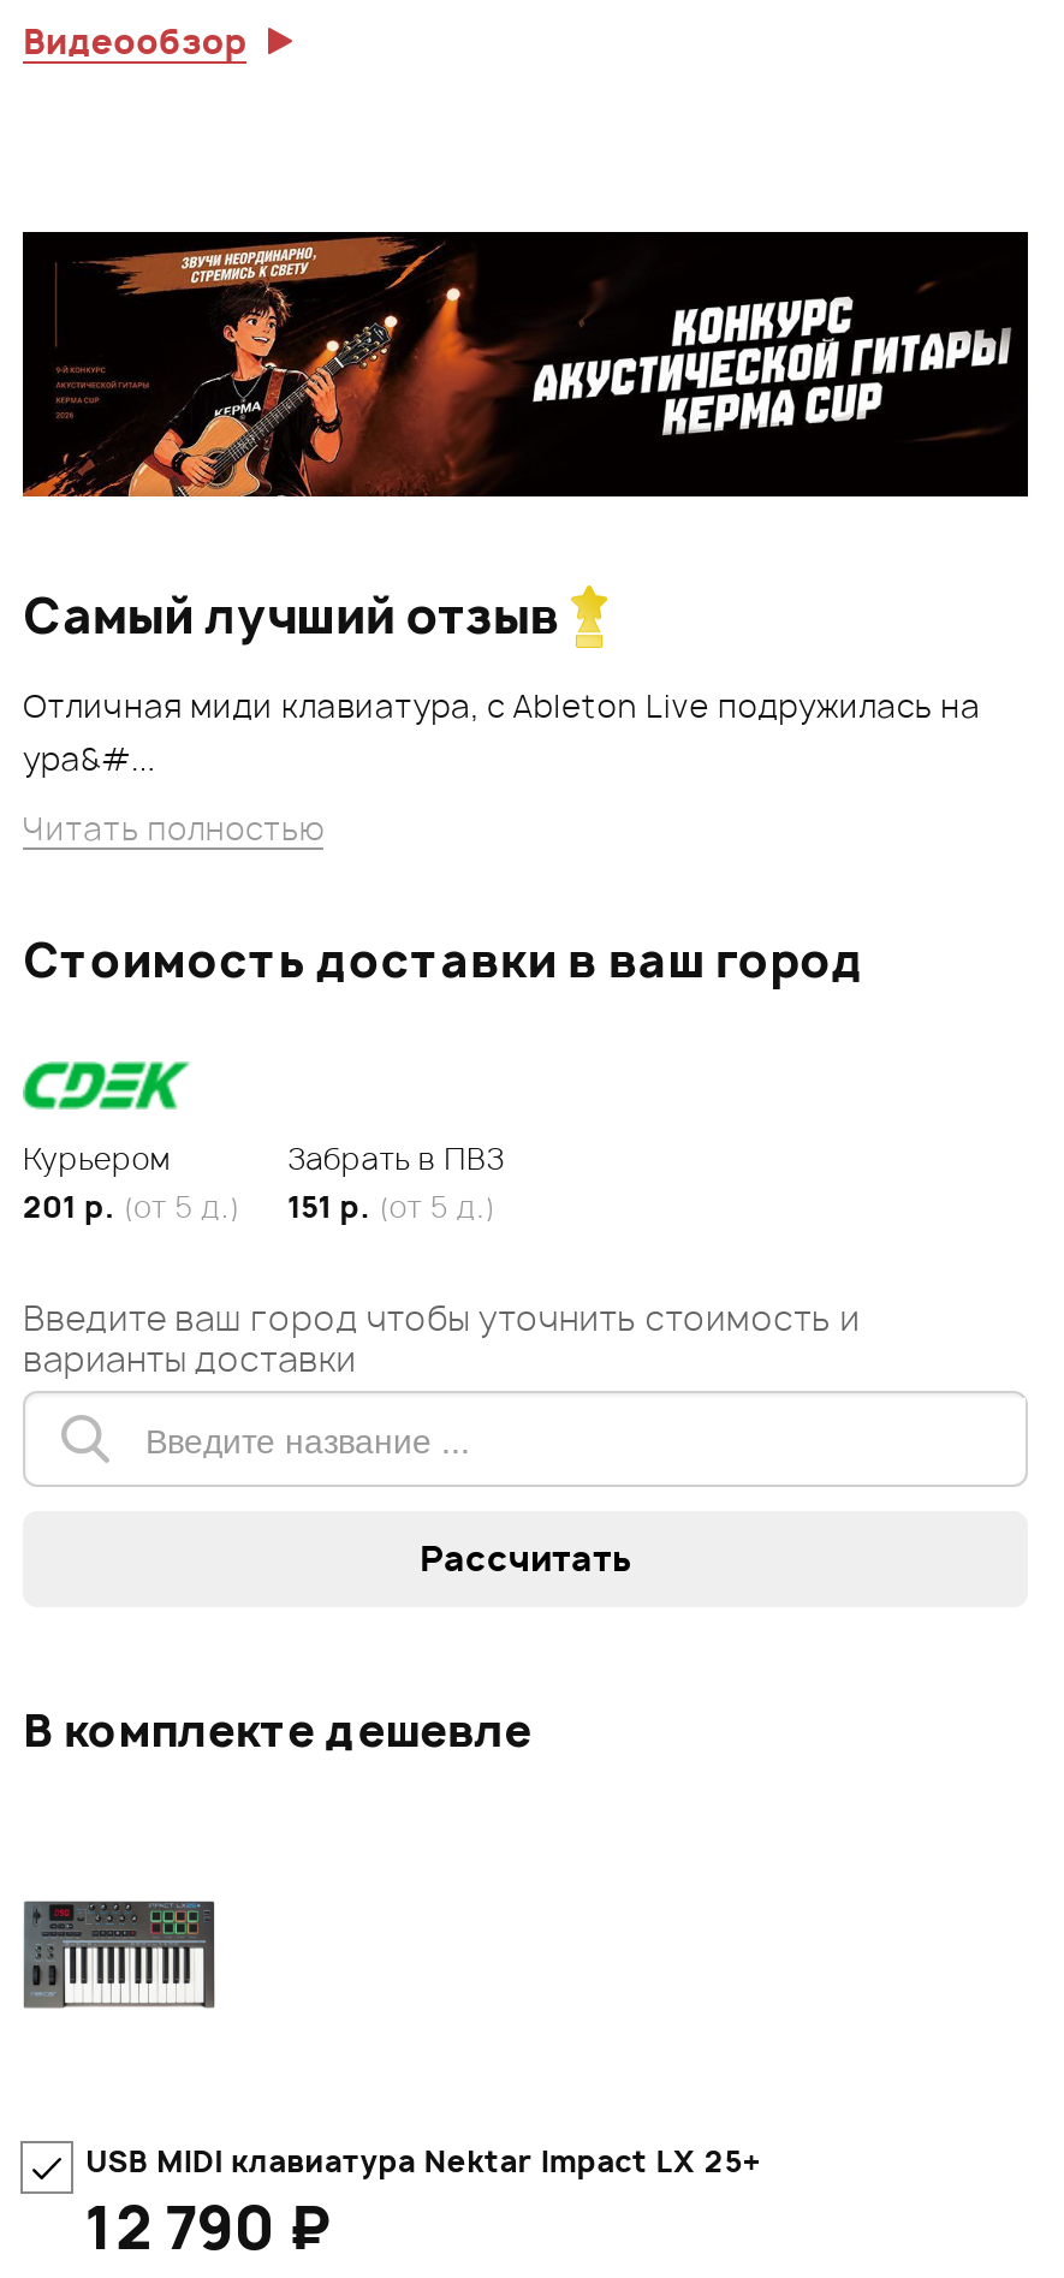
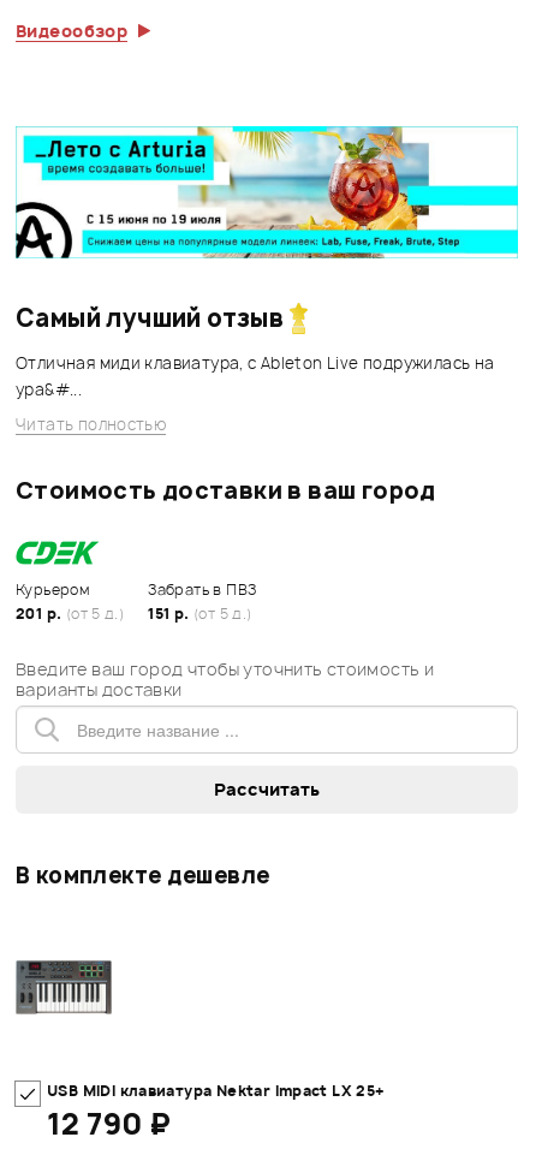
[20,230,1030,499] [image] -> [14,125,519,260] [image]

